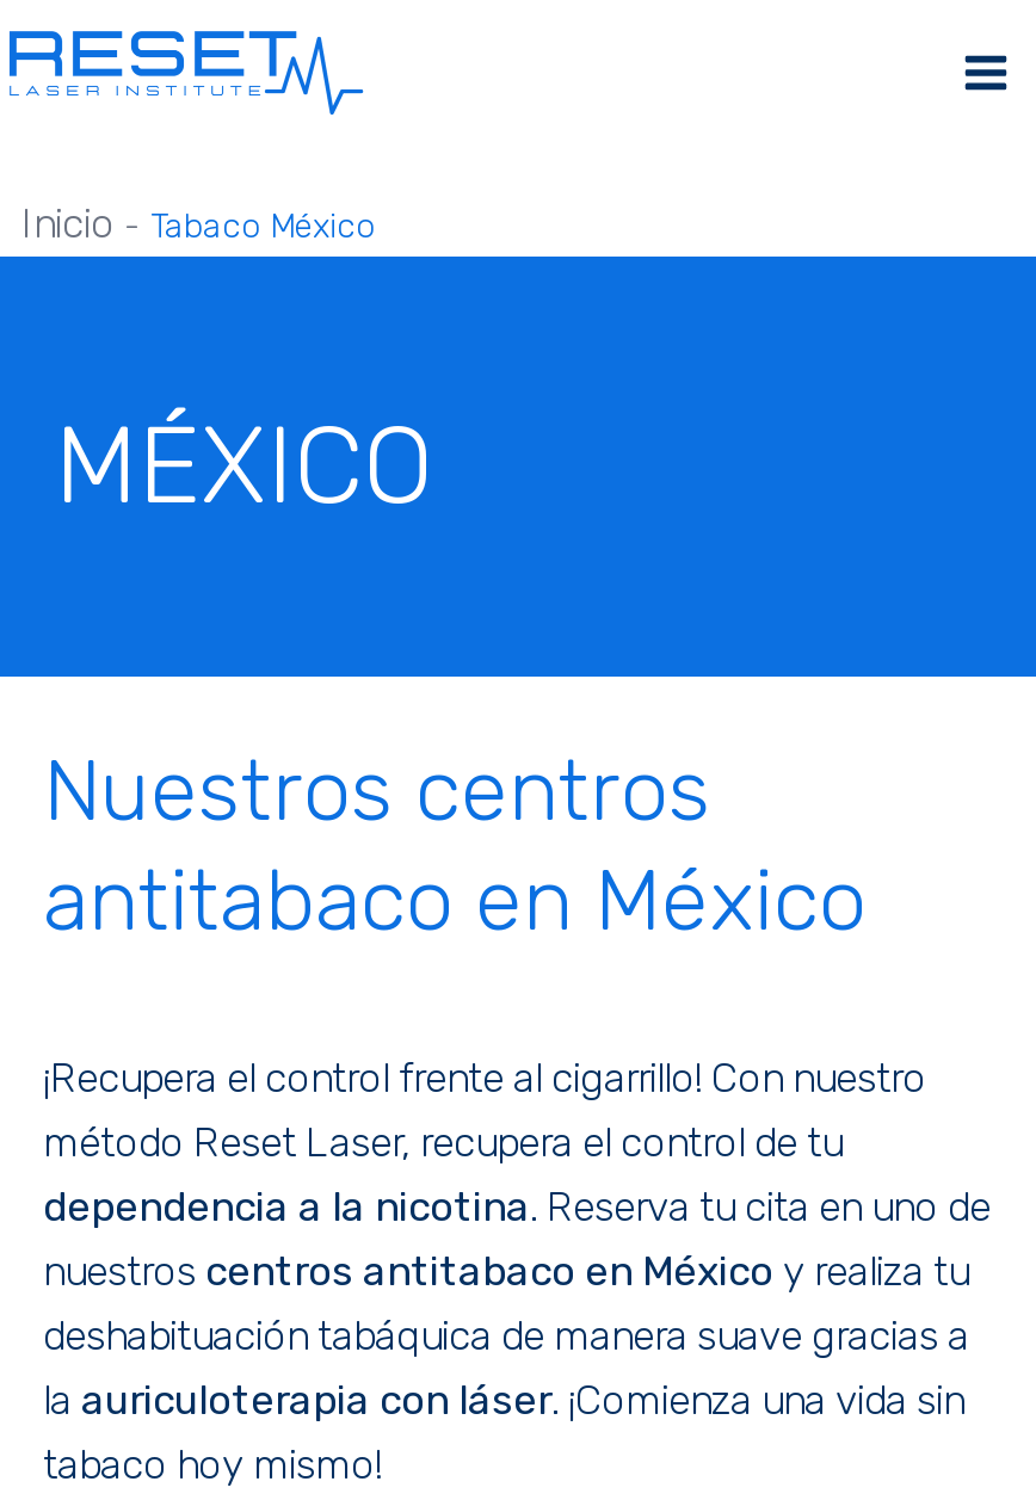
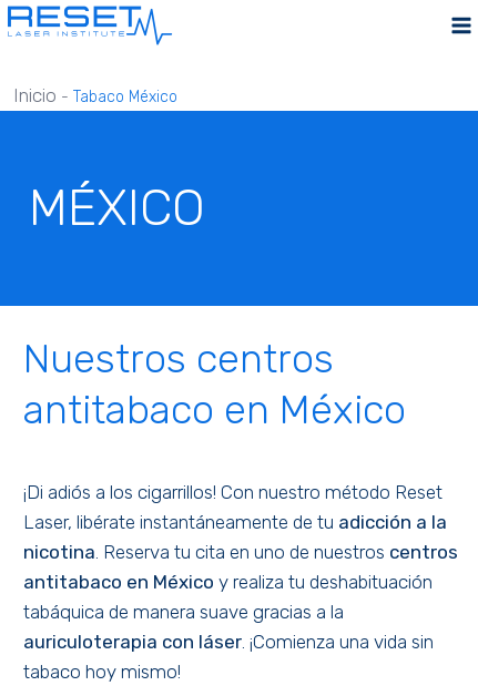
[43,1053,991,1423] ¡Recupera el control frente al cigarrillo! Con nuestro | método Reset Laser, recupera el control de tu | dependencia a la nicotina. Reserva tu cita en uno de | nuestros centros antitabaco en México y realiza tu | deshabituación tabáquica de manera suave gracias a | la auriculoterapia con láser. ¡Comienza una vida sin -> [23,481,458,653] ¡Di adiós a los cigarrillos! Con nuestro método Reset | Laser, libérate instantáneamente de tu adicción a la | nicotina. Reserva tu cita en uno de nuestros centros | antitabaco en México y realiza tu deshabituación | tabáquica de manera suave gracias a la | auriculoterapia con láser. ¡Comienza una vida sin

